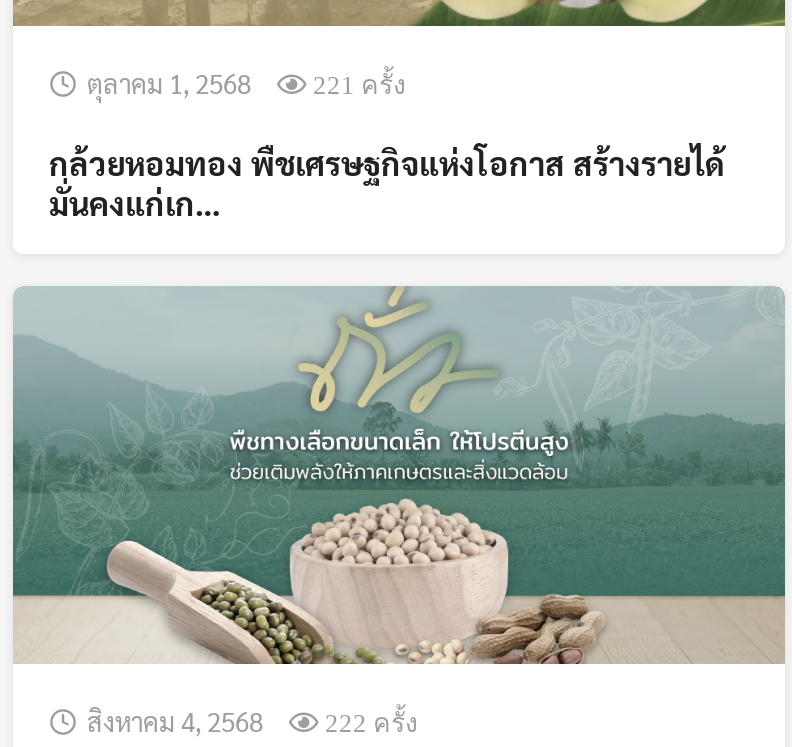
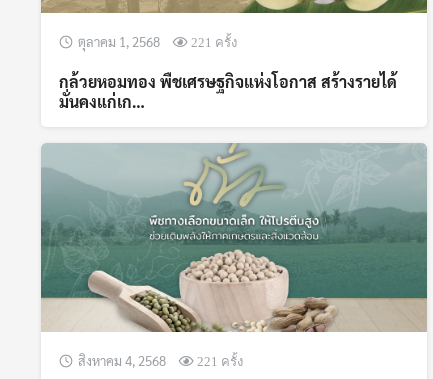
[319,710,417,736] 222 ครั้ง -> [194,355,243,368] 221 ครั้ง

